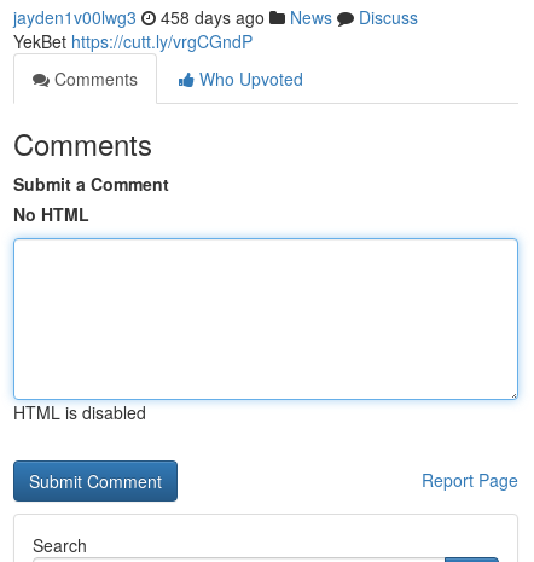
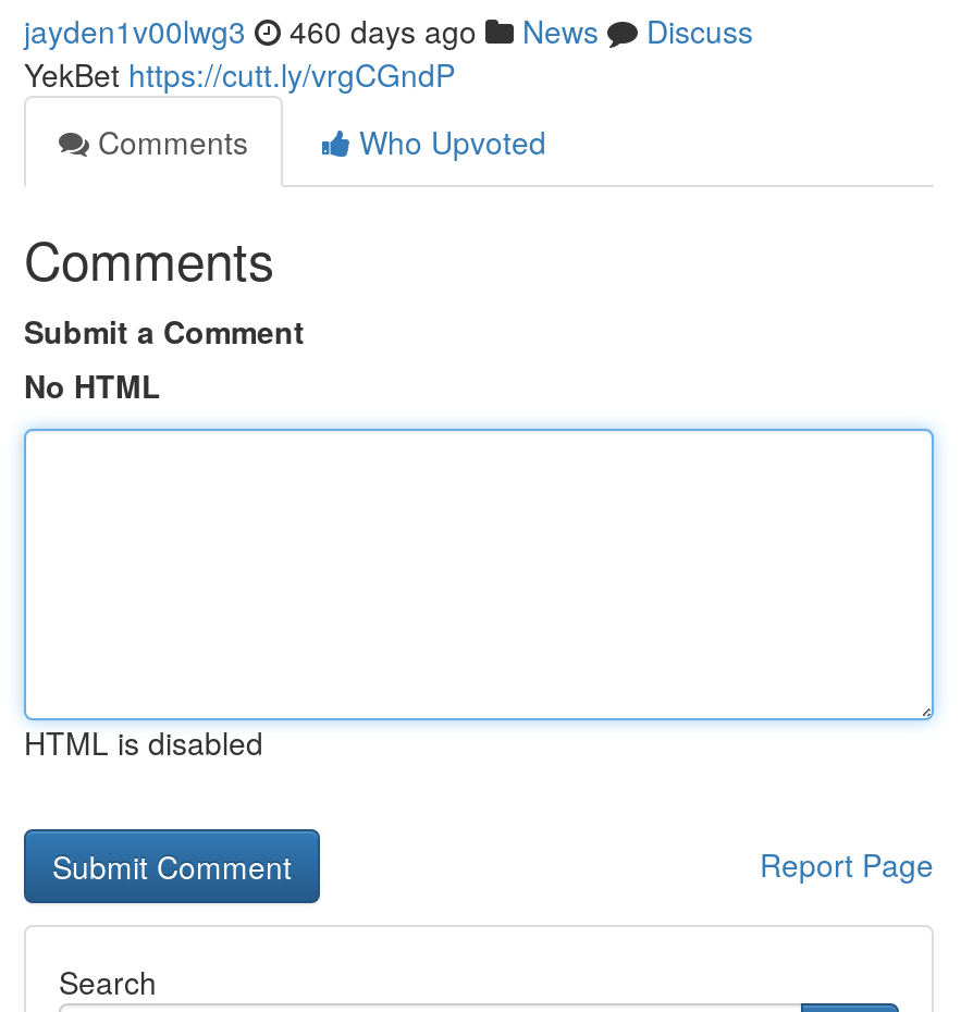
[13,5,418,29] jayden1v00lwg3 458 days ago News Discuss -> [24,9,753,52] jayden1v00lwg3 460 days ago News Discuss

